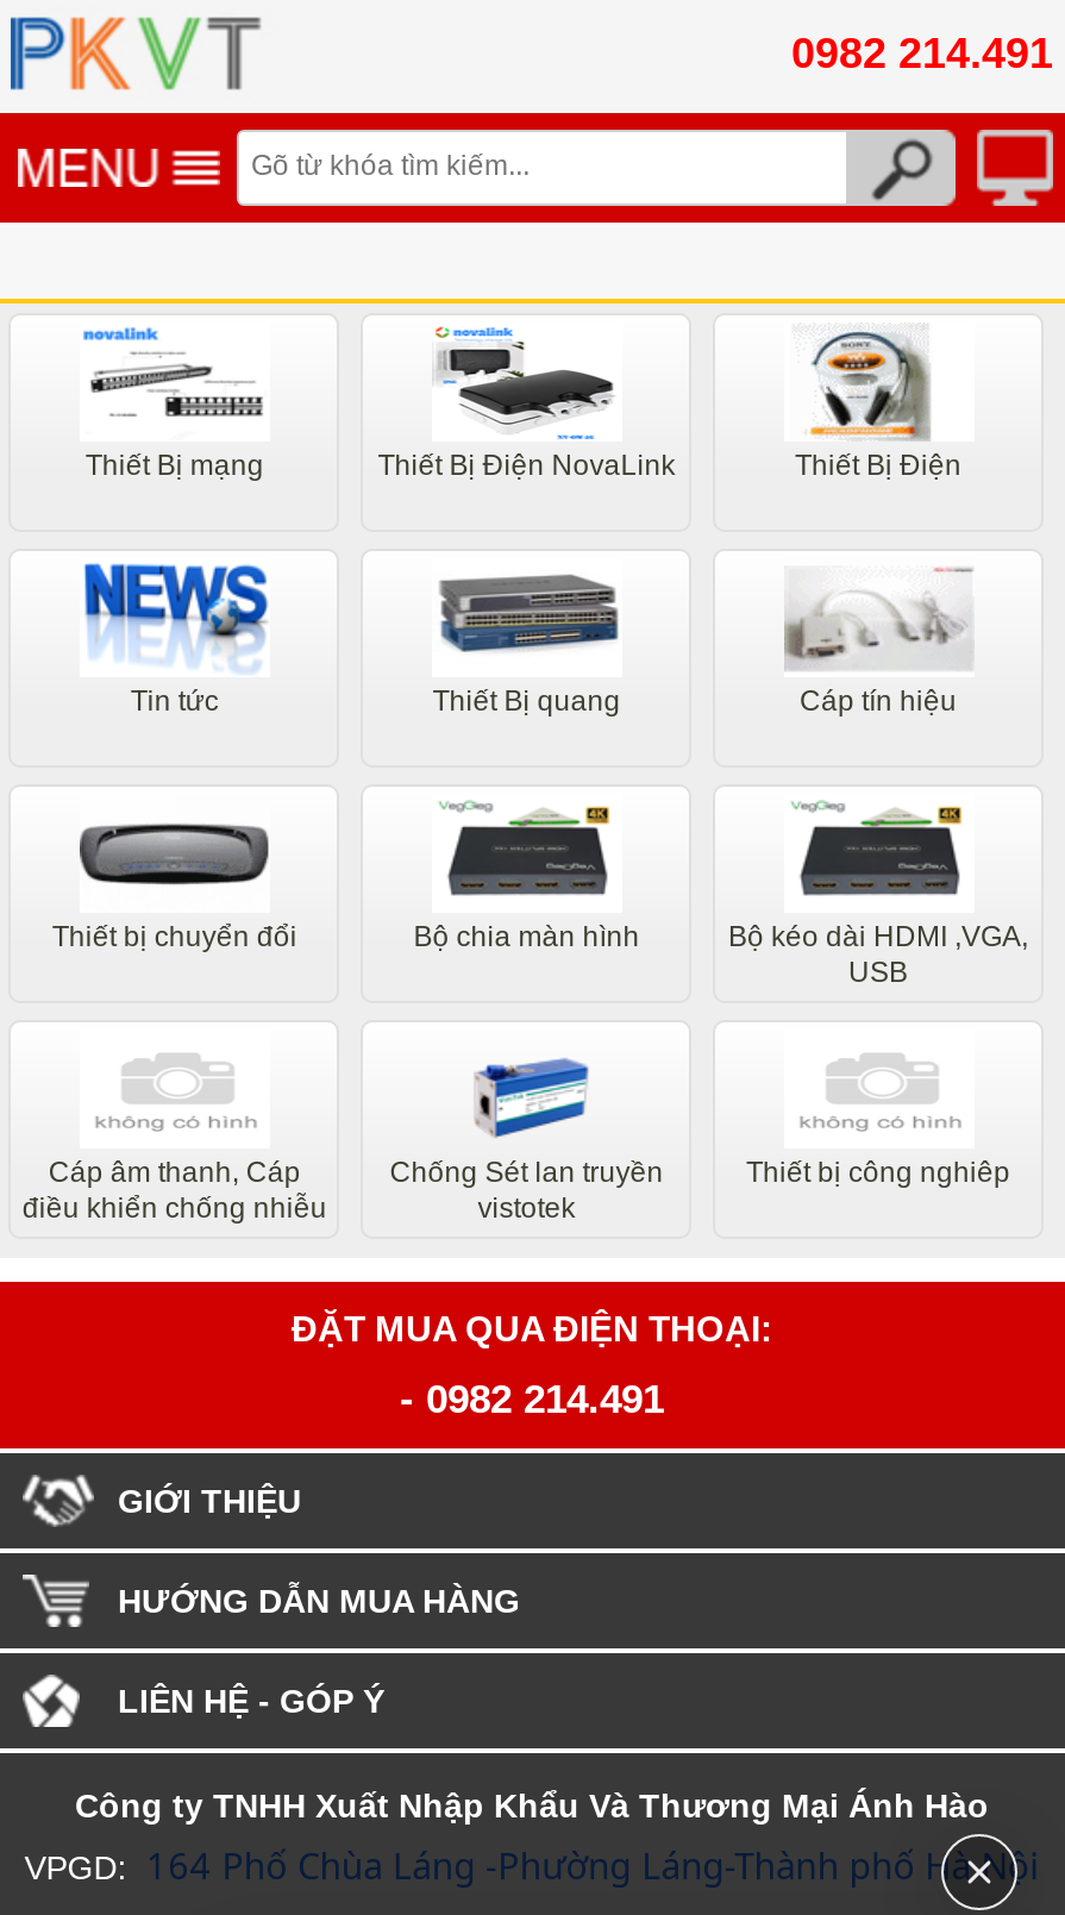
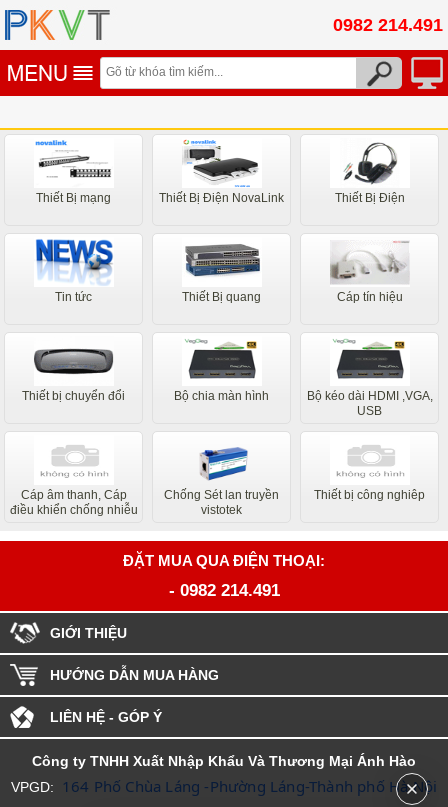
[808,330,944,442] [image] -> [342,142,398,187] [image]

